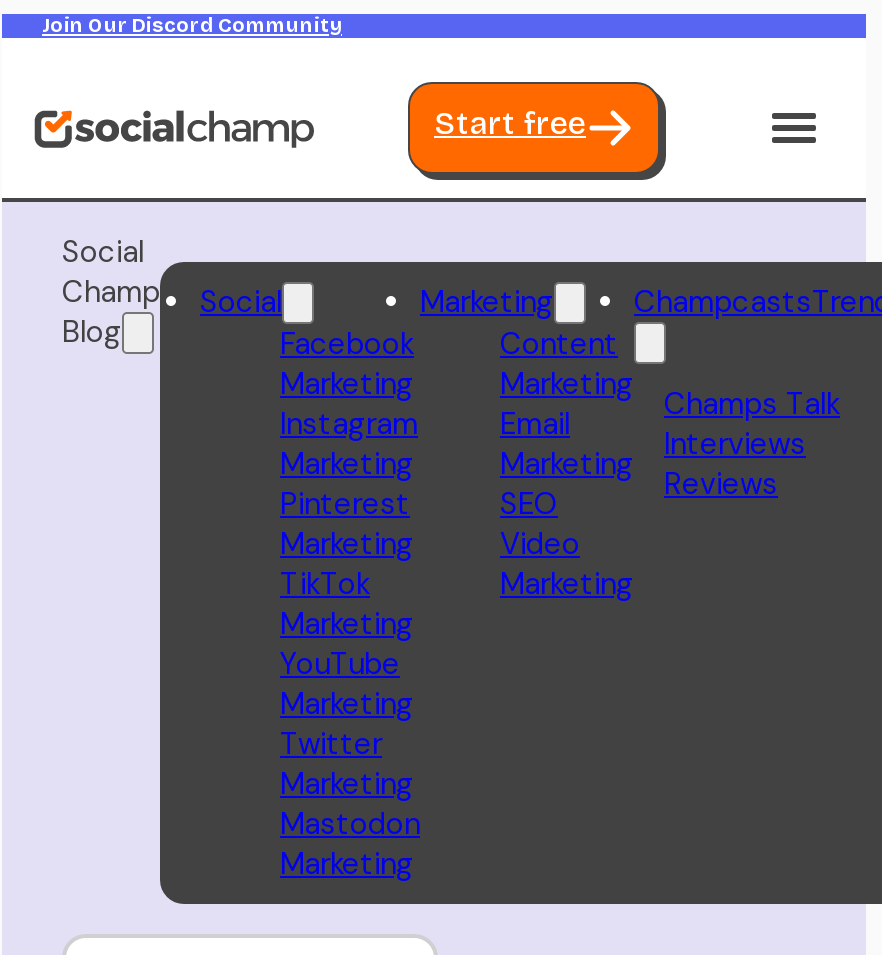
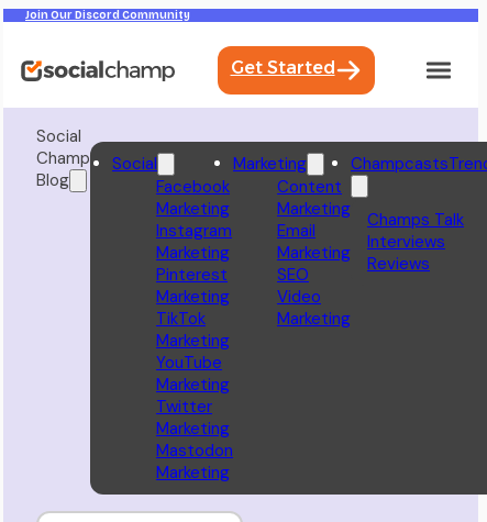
[434,104,586,142] Start free -> [230,57,335,78] Get Started

